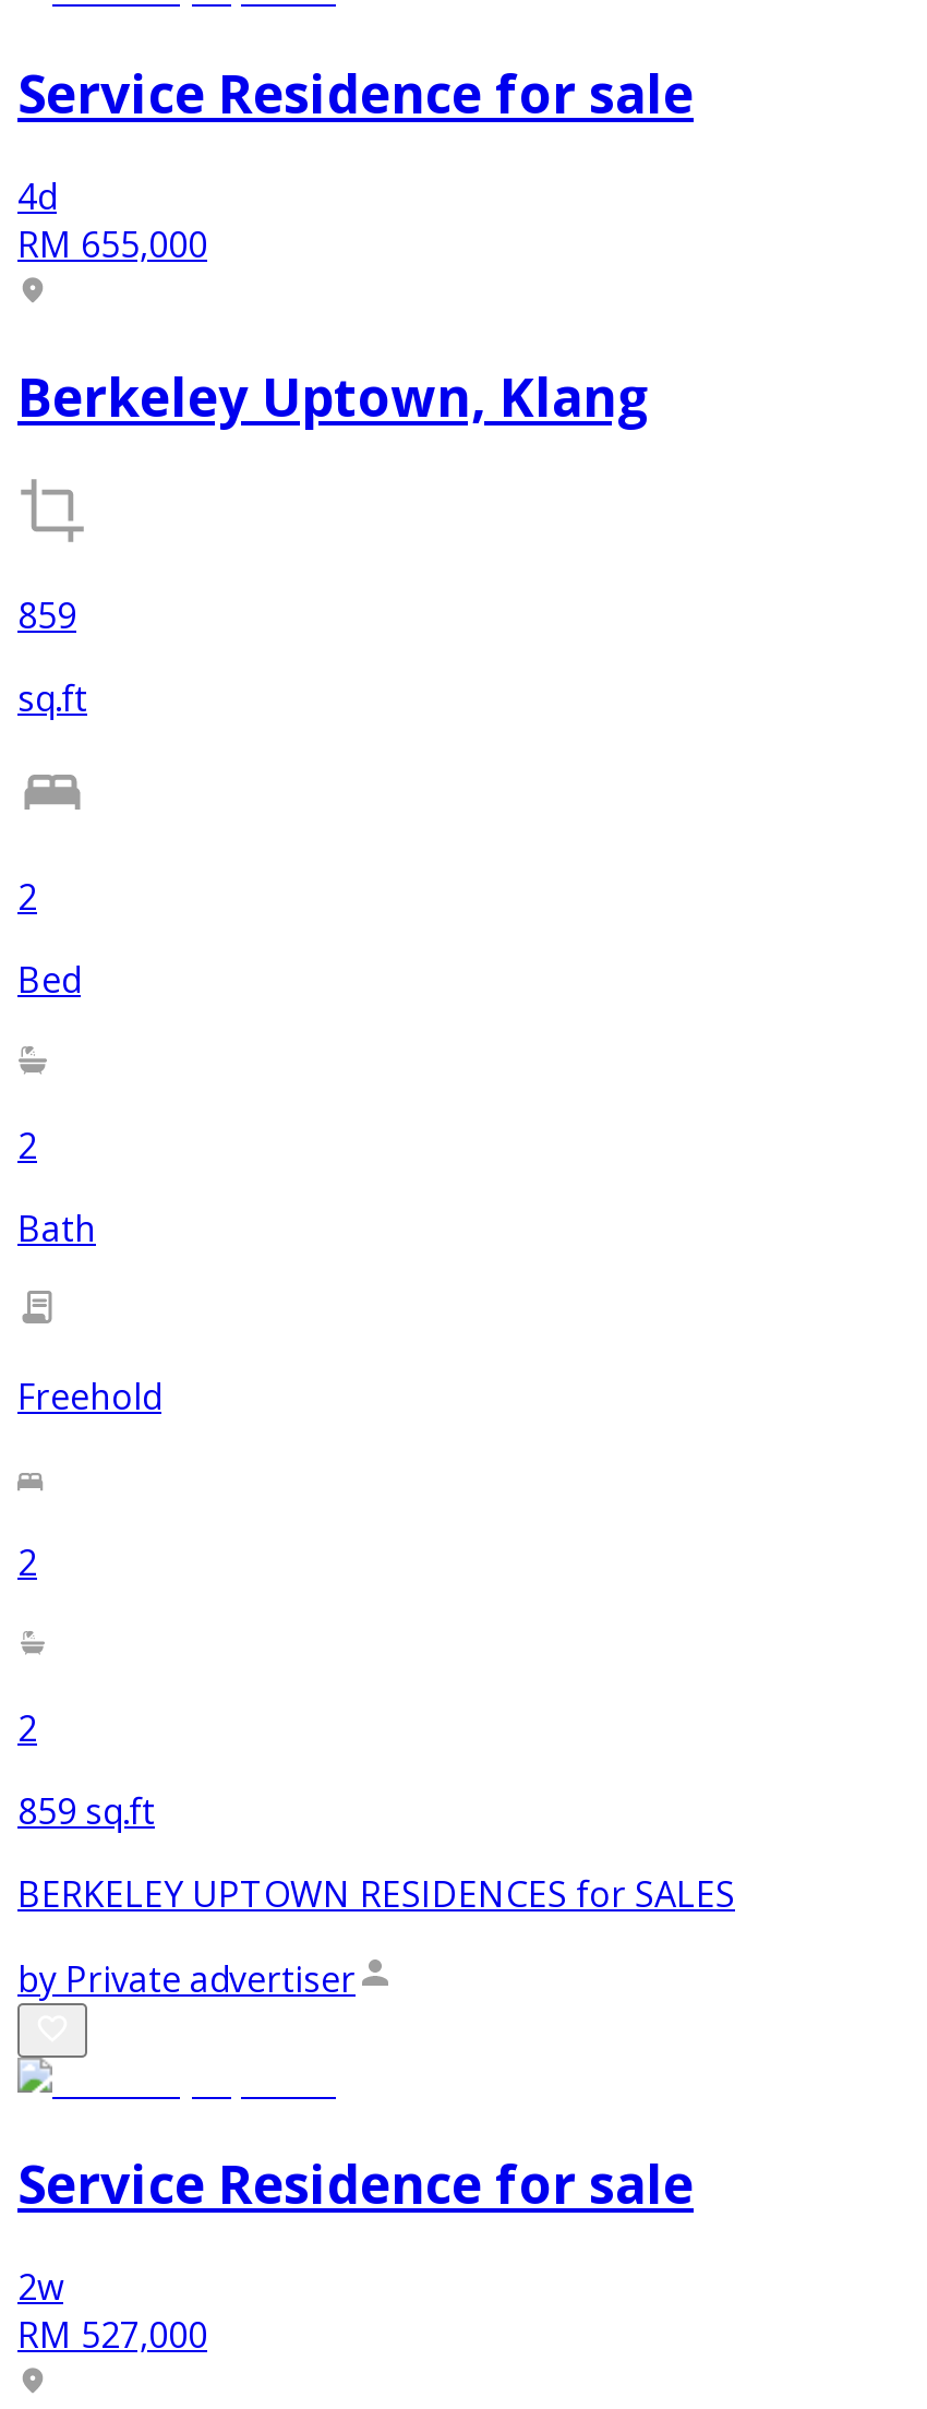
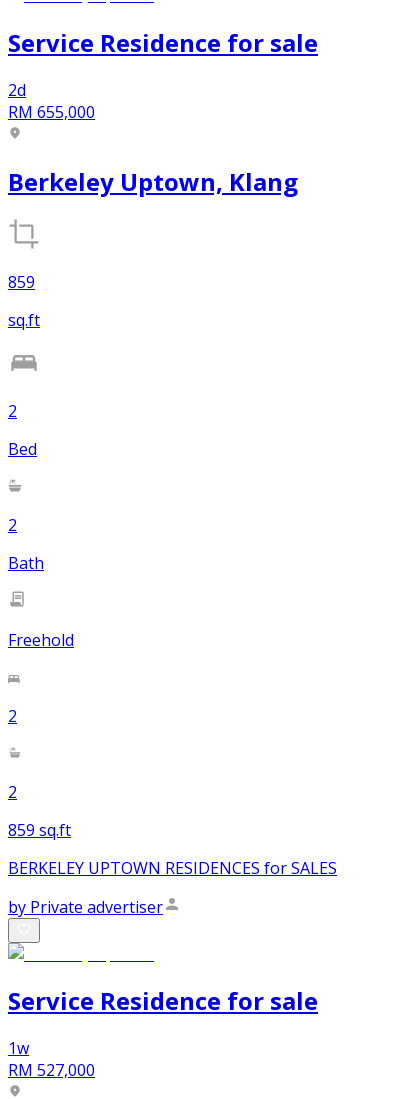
[17,172,57,220] 4d -> [8,79,26,101] 2d
[17,2264,63,2312] 2w -> [8,1037,29,1059] 1w

